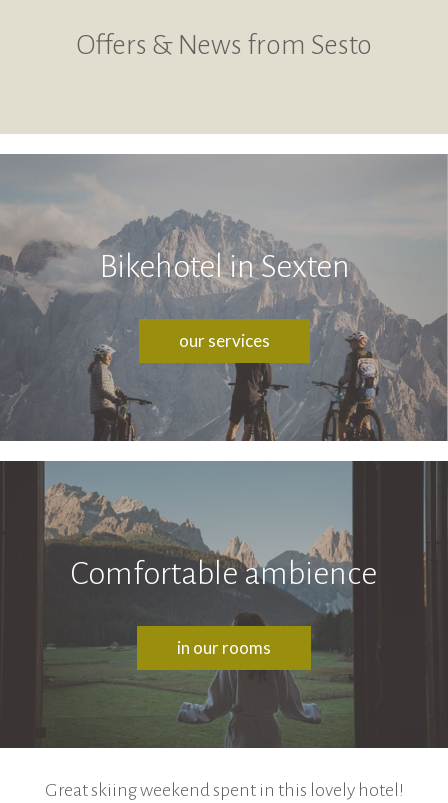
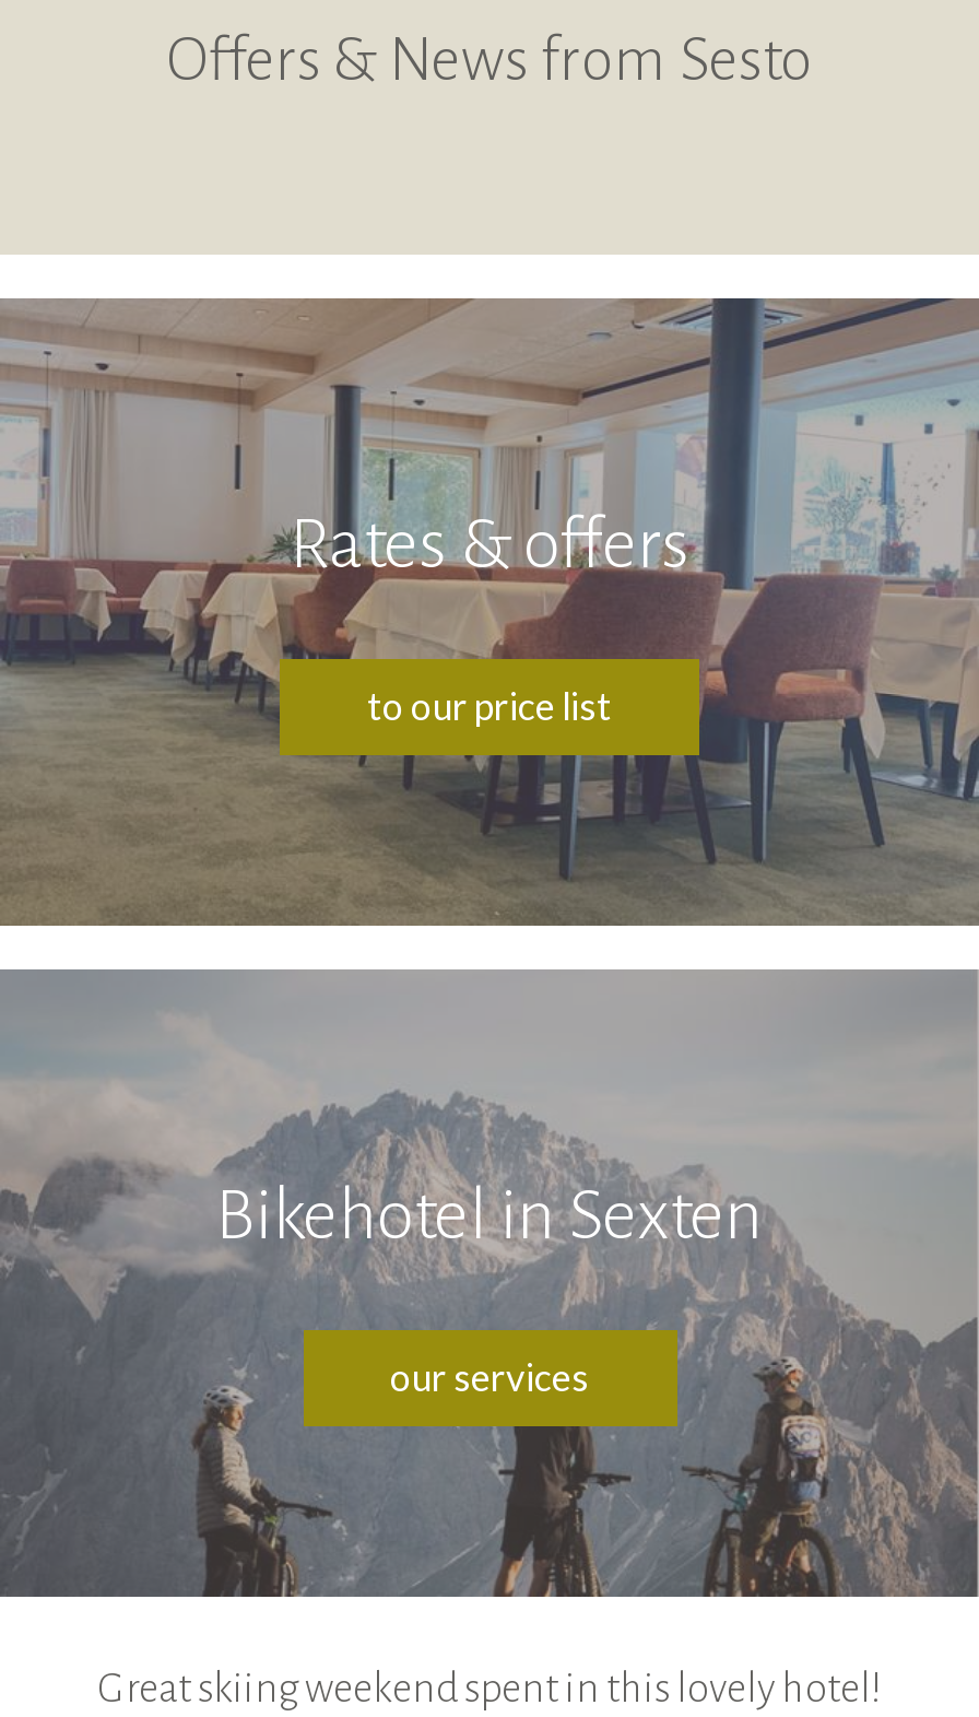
none -> [7,298,972,926] [image] | Rates & offers | to our price list
moved [0,166,448,443] -> [0,996,979,1601]: [image] | Bikehotel in Sexten | our services
[3,461,445,747] [image] | Comfortable ambience | in our rooms -> none

